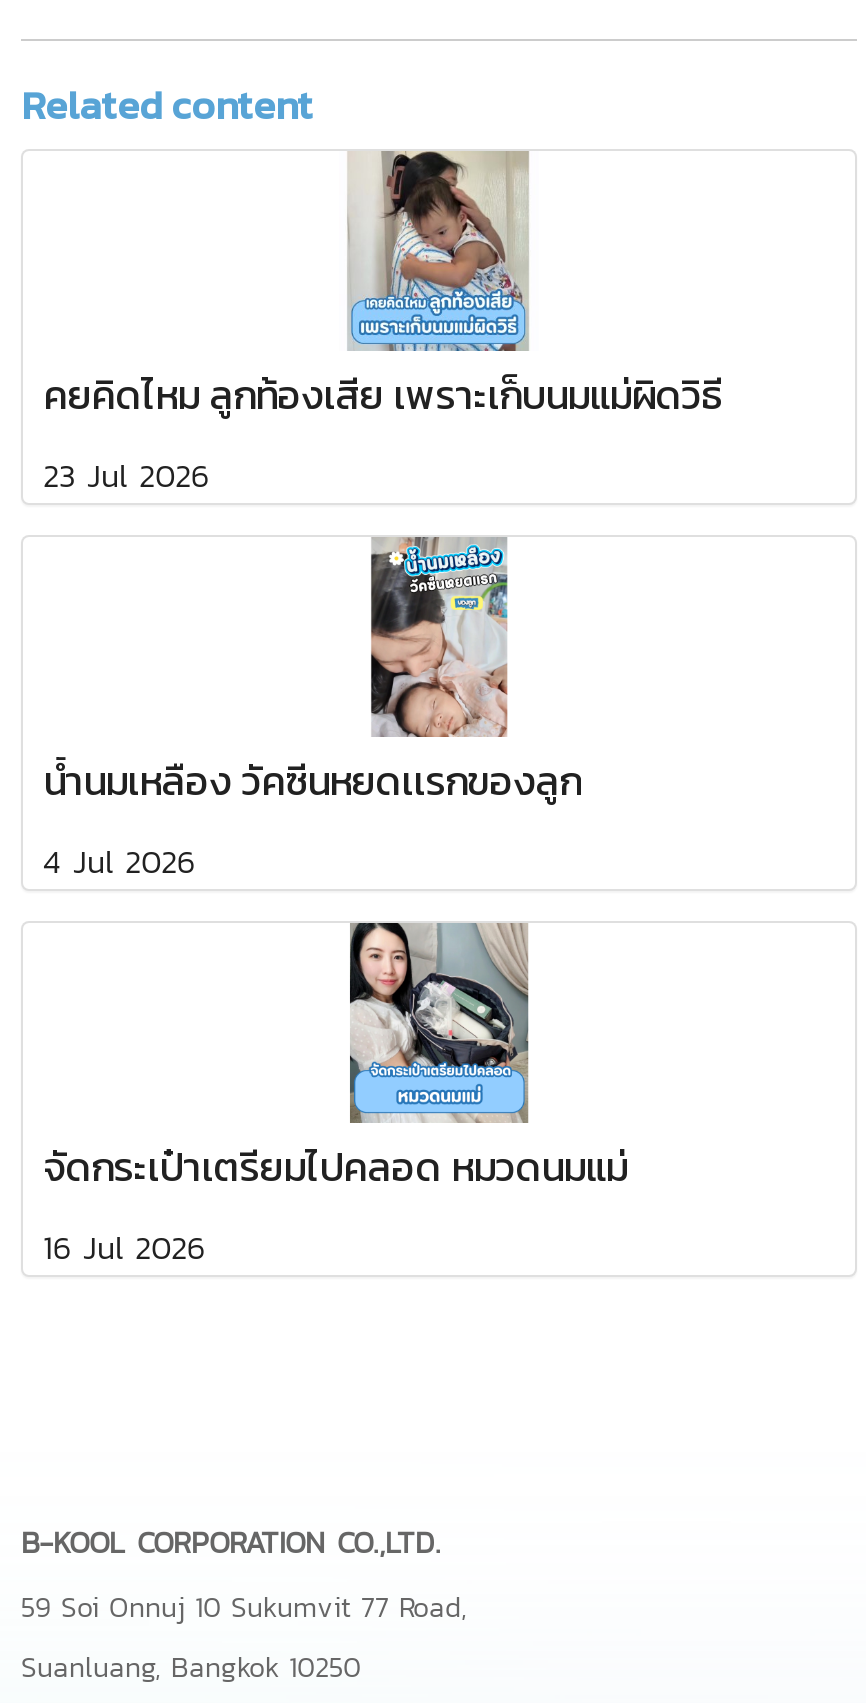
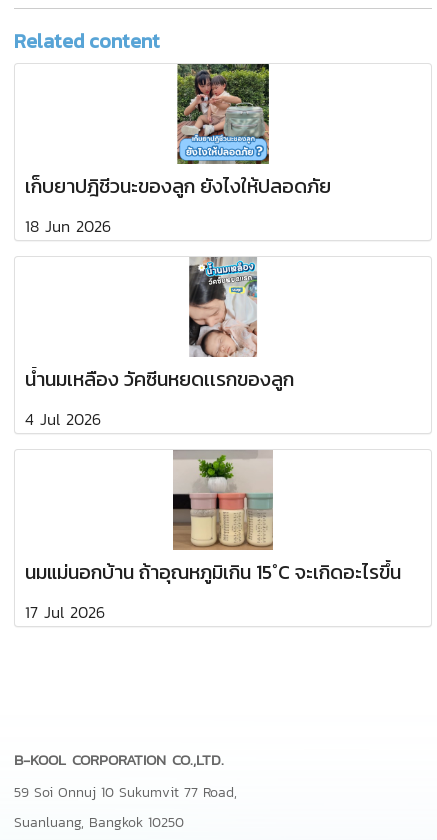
[43,149,723,499] [image] | คยคิดไหม ลูกท้องเสีย เพราะเก็บนมแม่ผิดวิธี | 23 Jul 2026 -> [25,63,331,238] [image] | เก็บยาปฎิชีวนะของลูก ยังไงให้ปลอดภัย | 18 Jun 2026
[43,923,627,1271] [image] | จัดกระเป๋าเตรียมไปคลอด หมวดนมแม่ | 16 Jul 2026 -> [25,449,401,624] [image] | นมแม่นอกบ้าน ถ้าอุณหภูมิเกิน 15°C จะเกิดอะไรขึ้น | 17 Jul 2026

